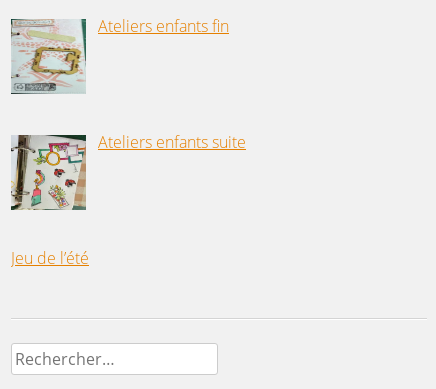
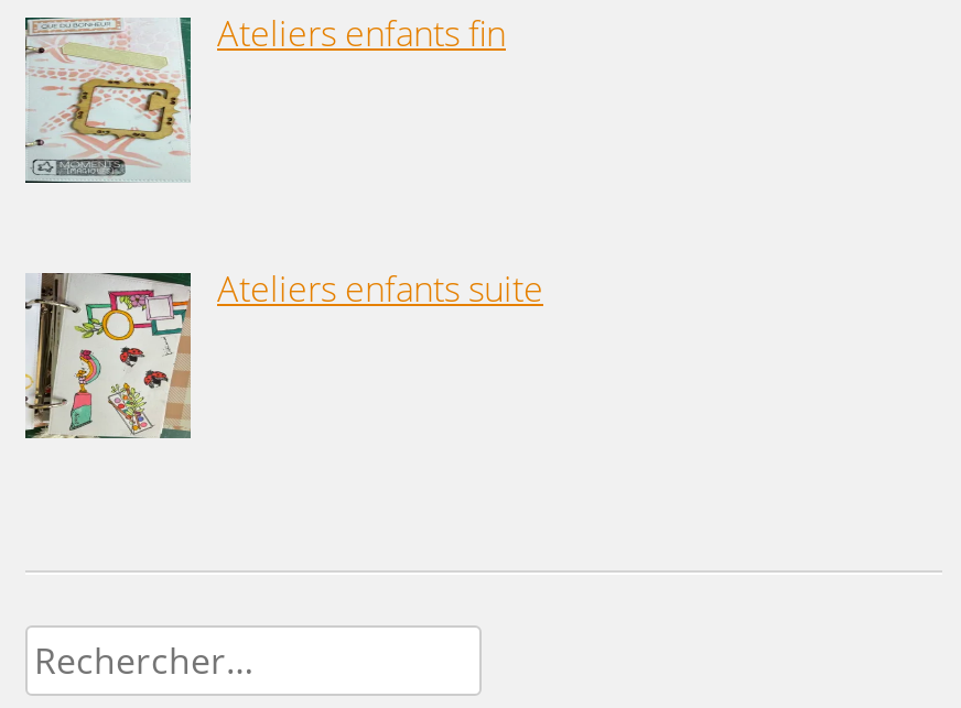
[11,247,89,269] Jeu de l’été -> none

